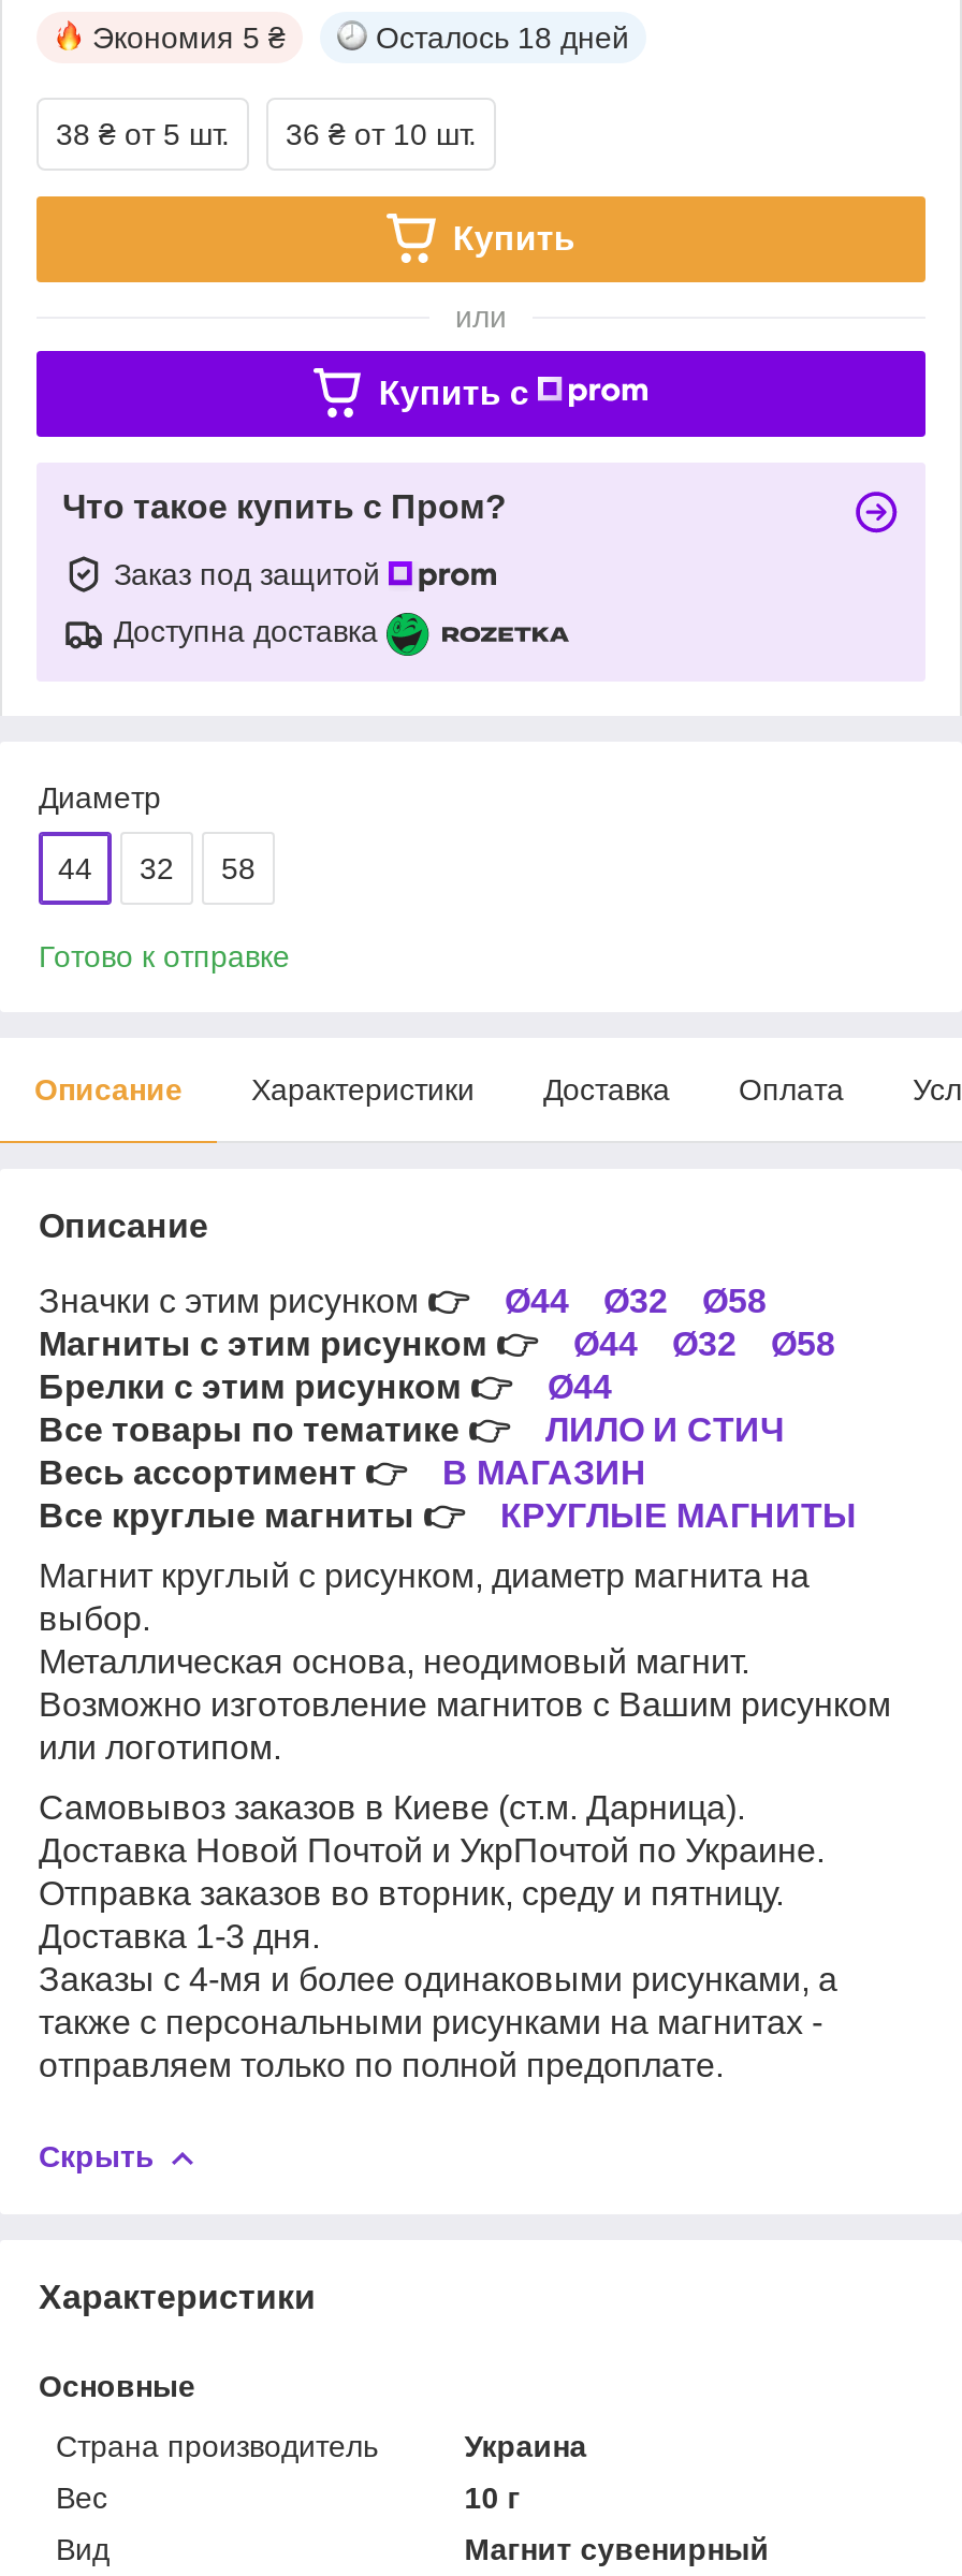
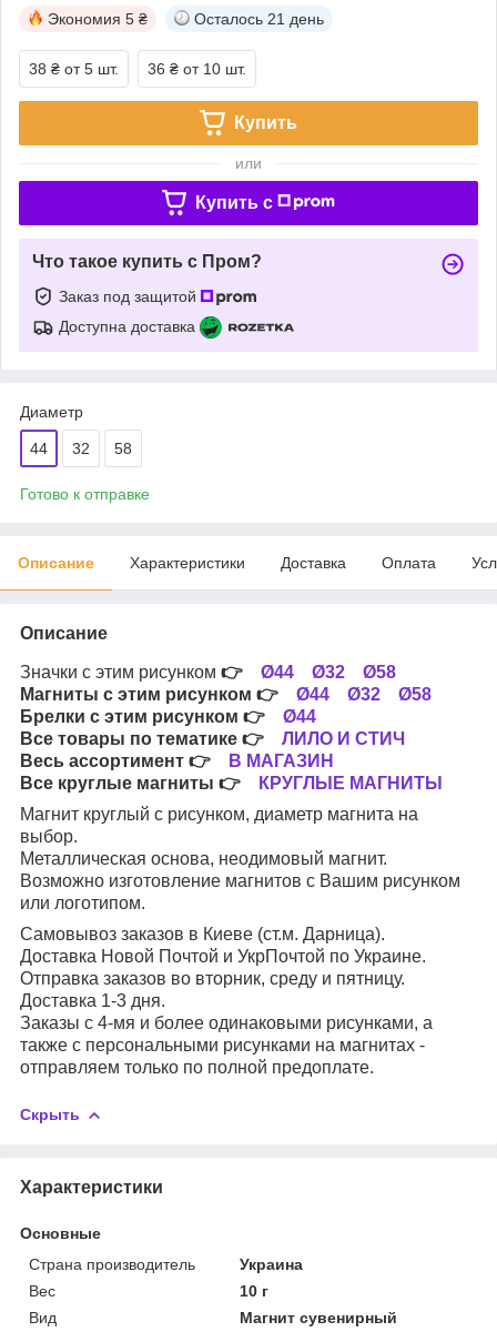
[376,20,629,54] Осталось 18 дней -> [194,10,324,28] Осталось 21 день

